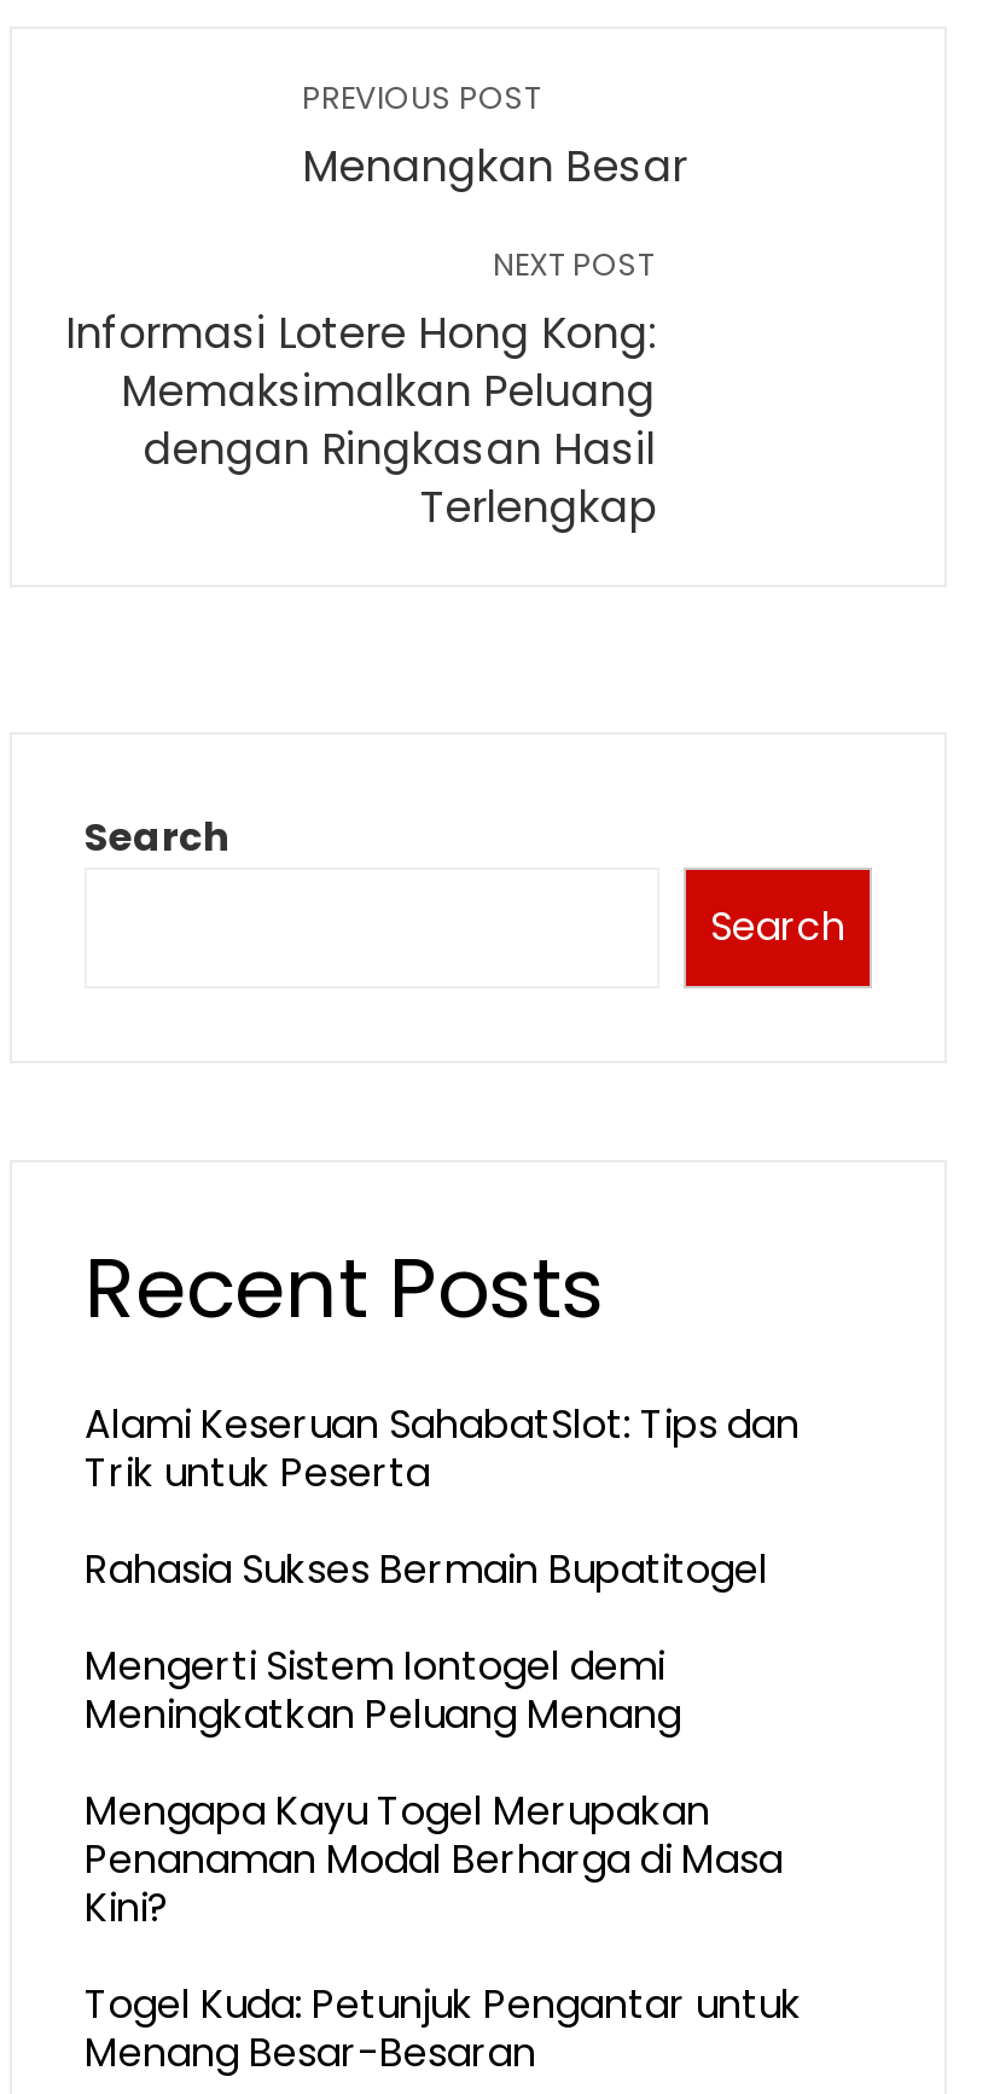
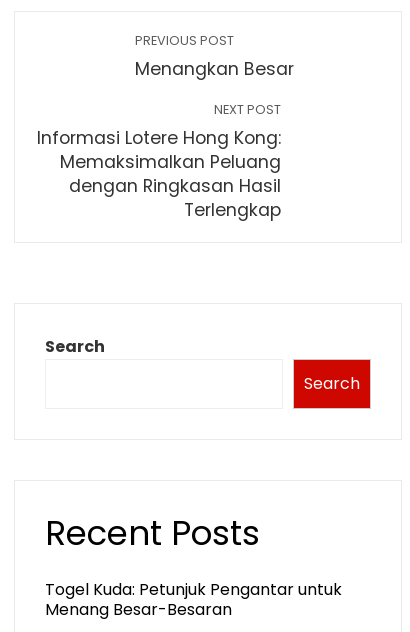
[85,1397,800,1936] Alami Keseruan SahabatSlot: Tips dan | Trik untuk Peserta | Rahasia Sukses Bermain Bupatitogel | Mengerti Sistem Iontogel demi | Meningkatkan Peluang Menang | Mengapa Kayu Togel Merupakan | Penanaman Modal Berharga di Masa | Kini? -> none

